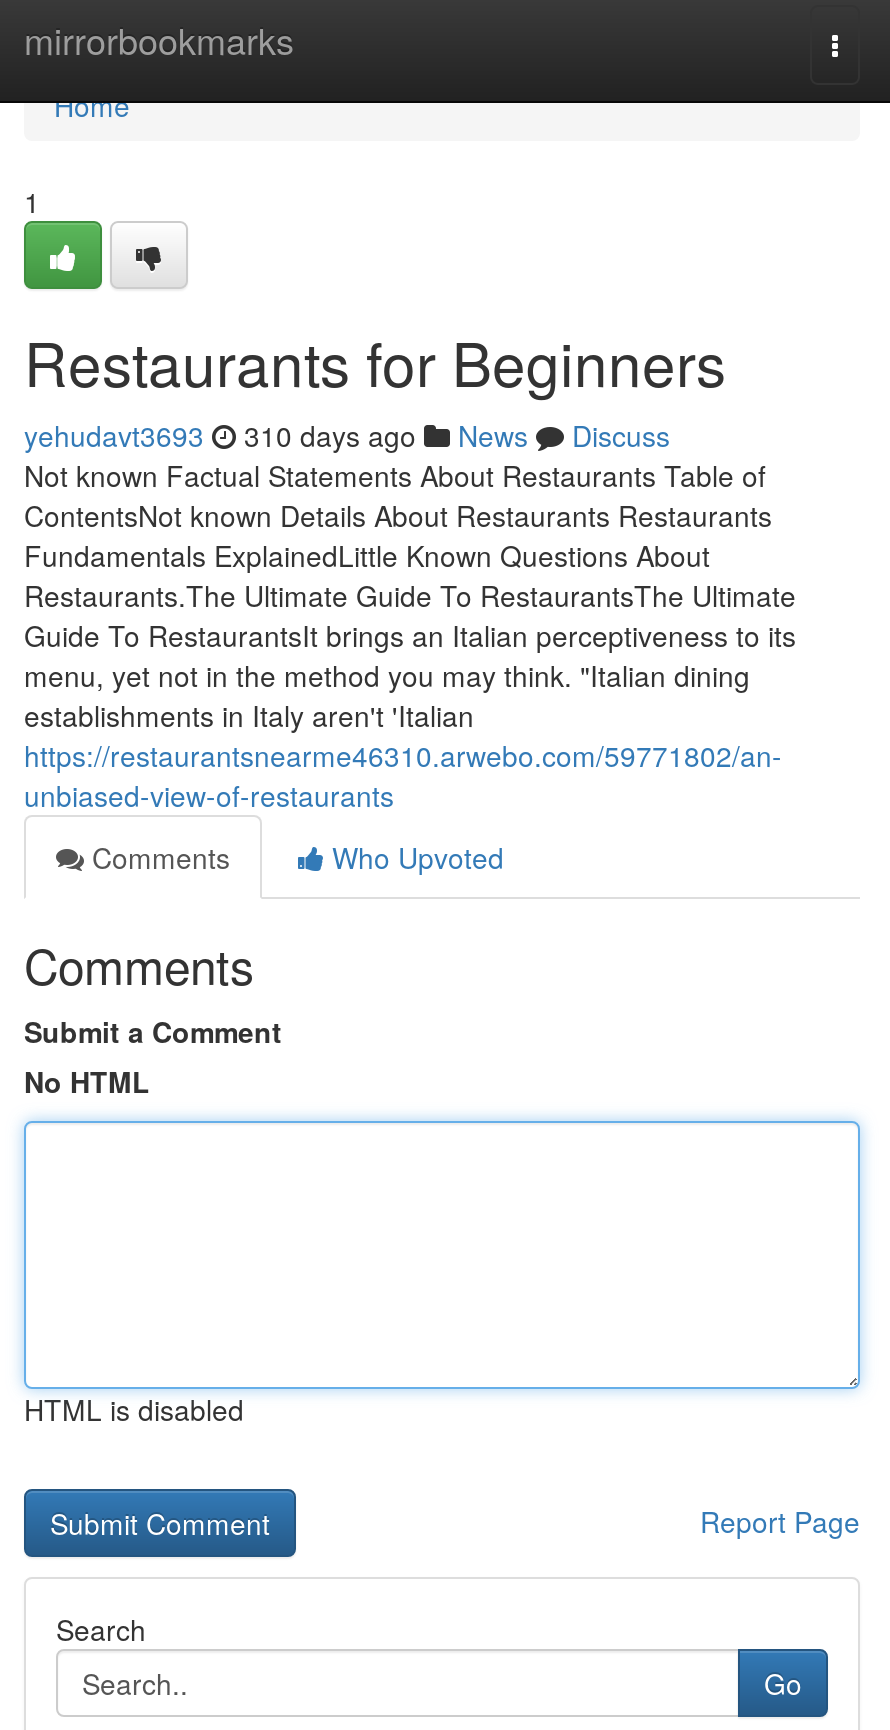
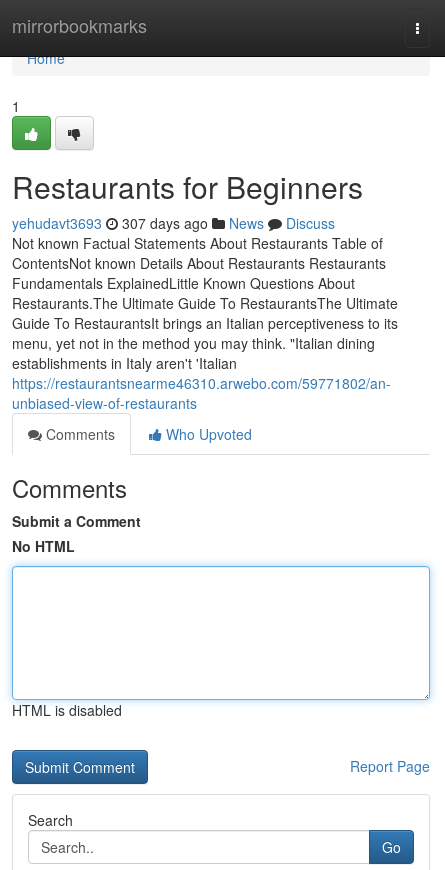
[24,415,670,455] yehudavt3693 310 days ago News Discuss -> [12,213,335,233] yehudavt3693 307 days ago News Discuss

